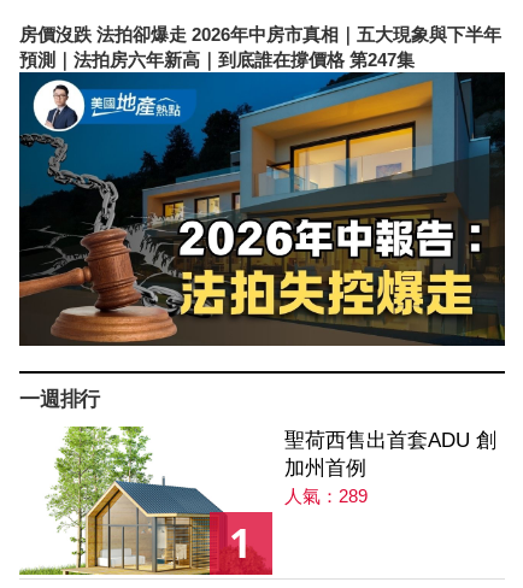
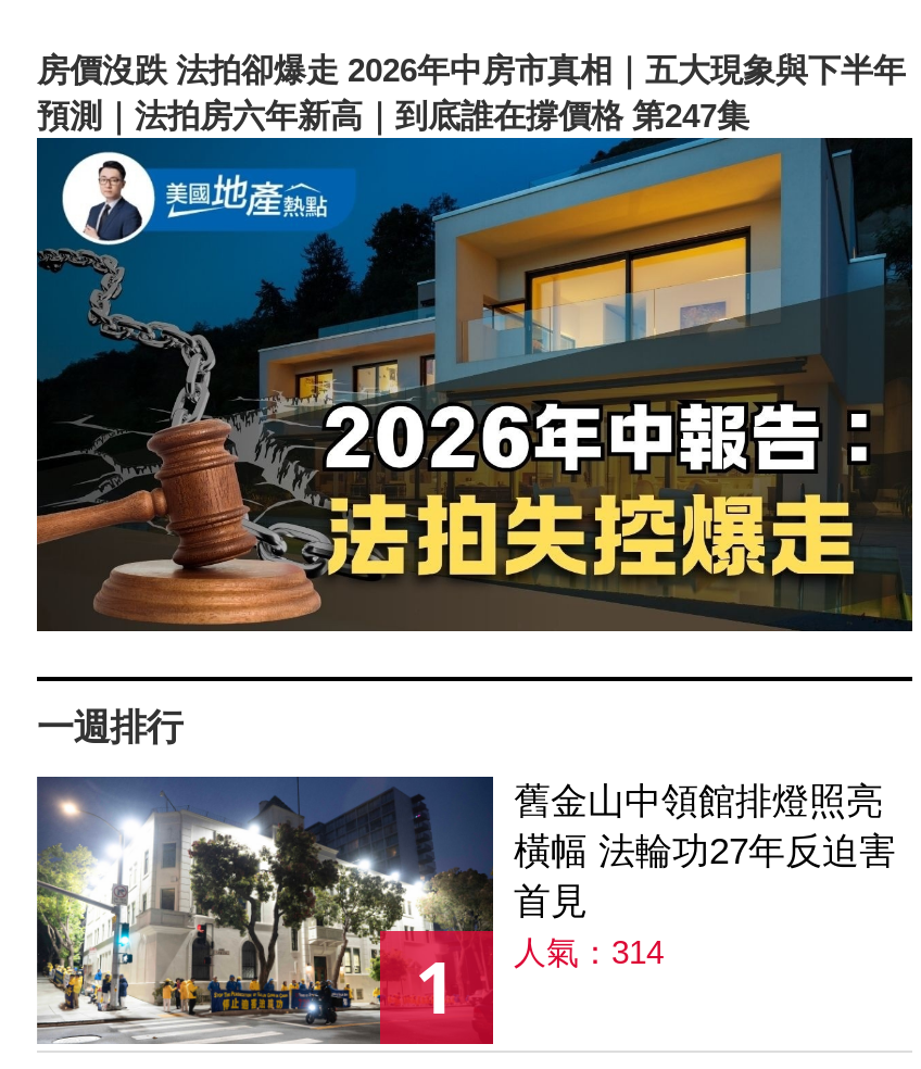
[19,425,496,576] [image] | 聖荷西售出首套ADU 創 | 加州首例 | 人氣：289 -> [35,775,896,1044] [image] | 舊金山中領館排燈照亮 | 橫幅 法輪功27年反迫害 | 首見 | 人氣：314

